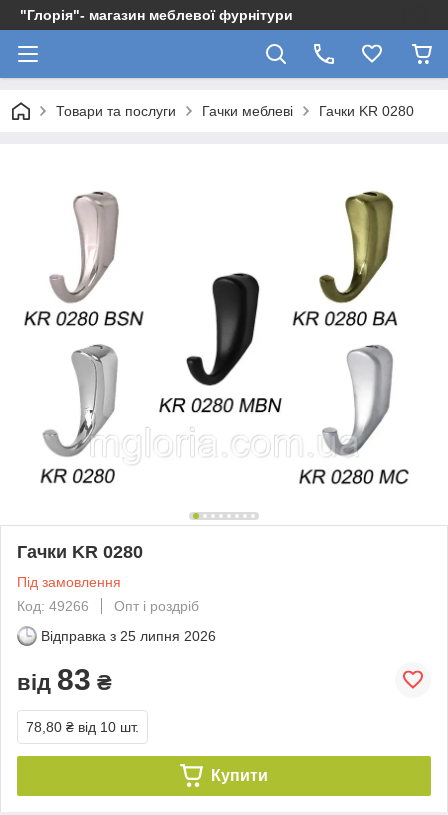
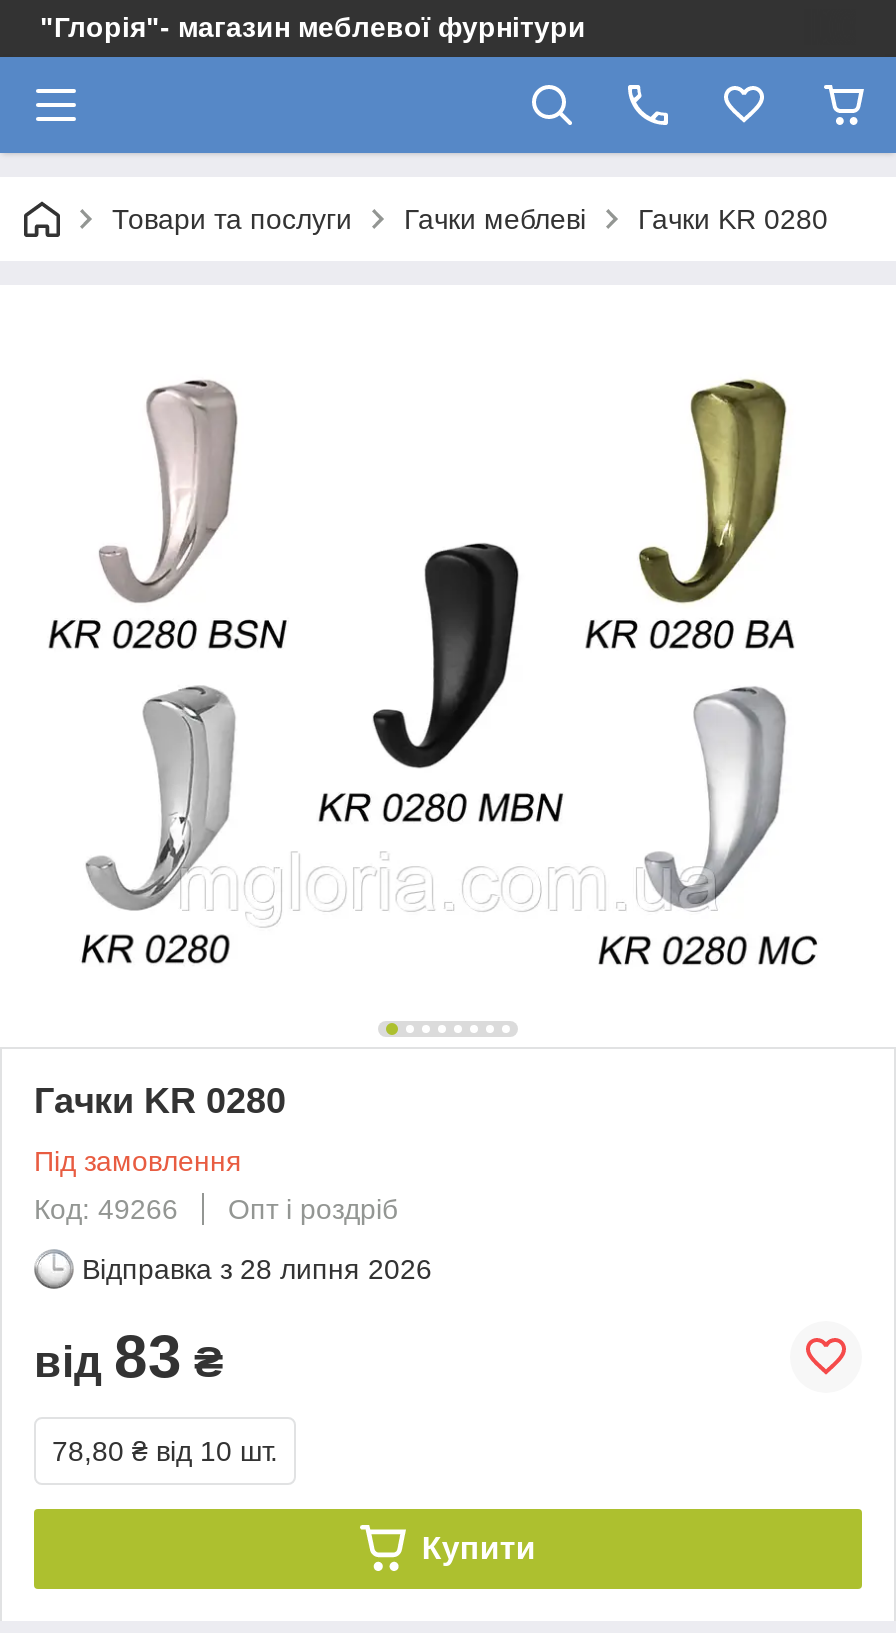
[41,628,216,644] Відправка з 25 липня 2026 -> [82,1253,432,1285] Відправка з 28 липня 2026

